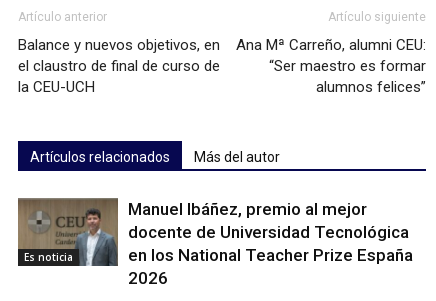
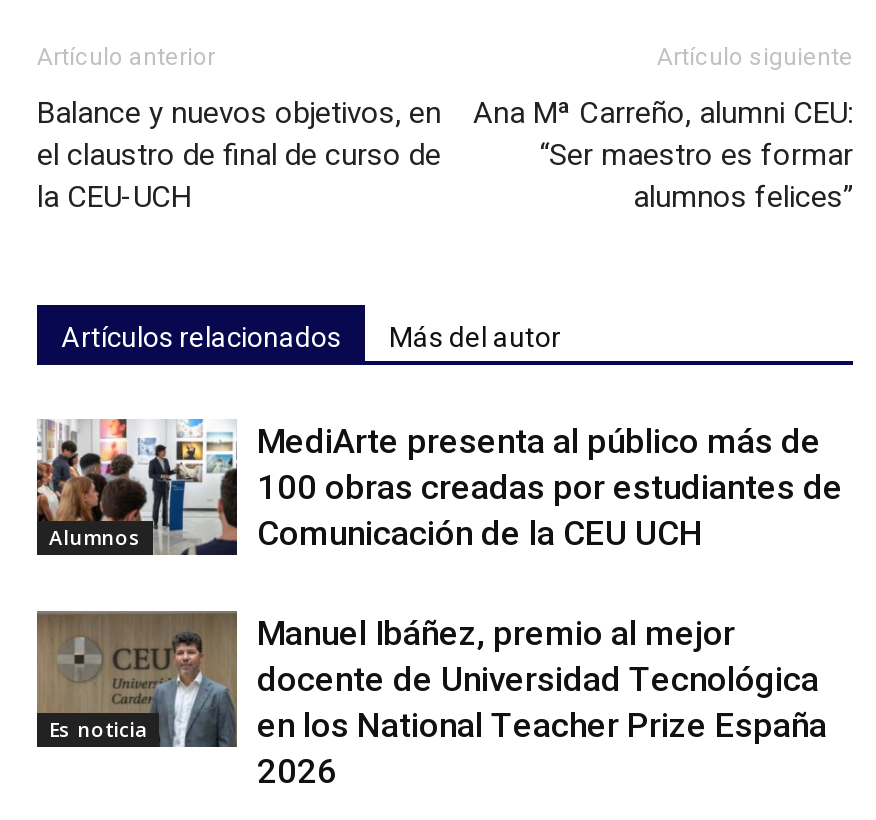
none -> [35,417,229,555] [image] | Alumnos
none -> [257,420,843,552] MediArte presenta al público más de | 100 obras creadas por estudiantes de | Comunicación de la CEU UCH

